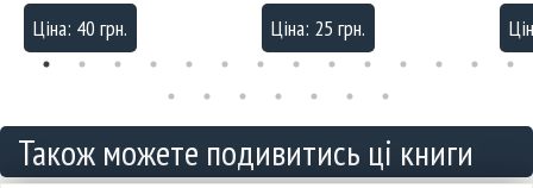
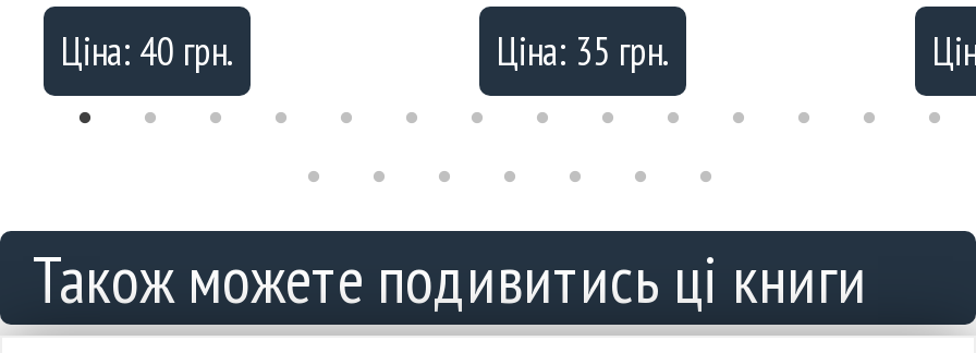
[271,14,365,42] Ціна: 25 грн. -> [497,26,669,76] Ціна: 35 грн.

